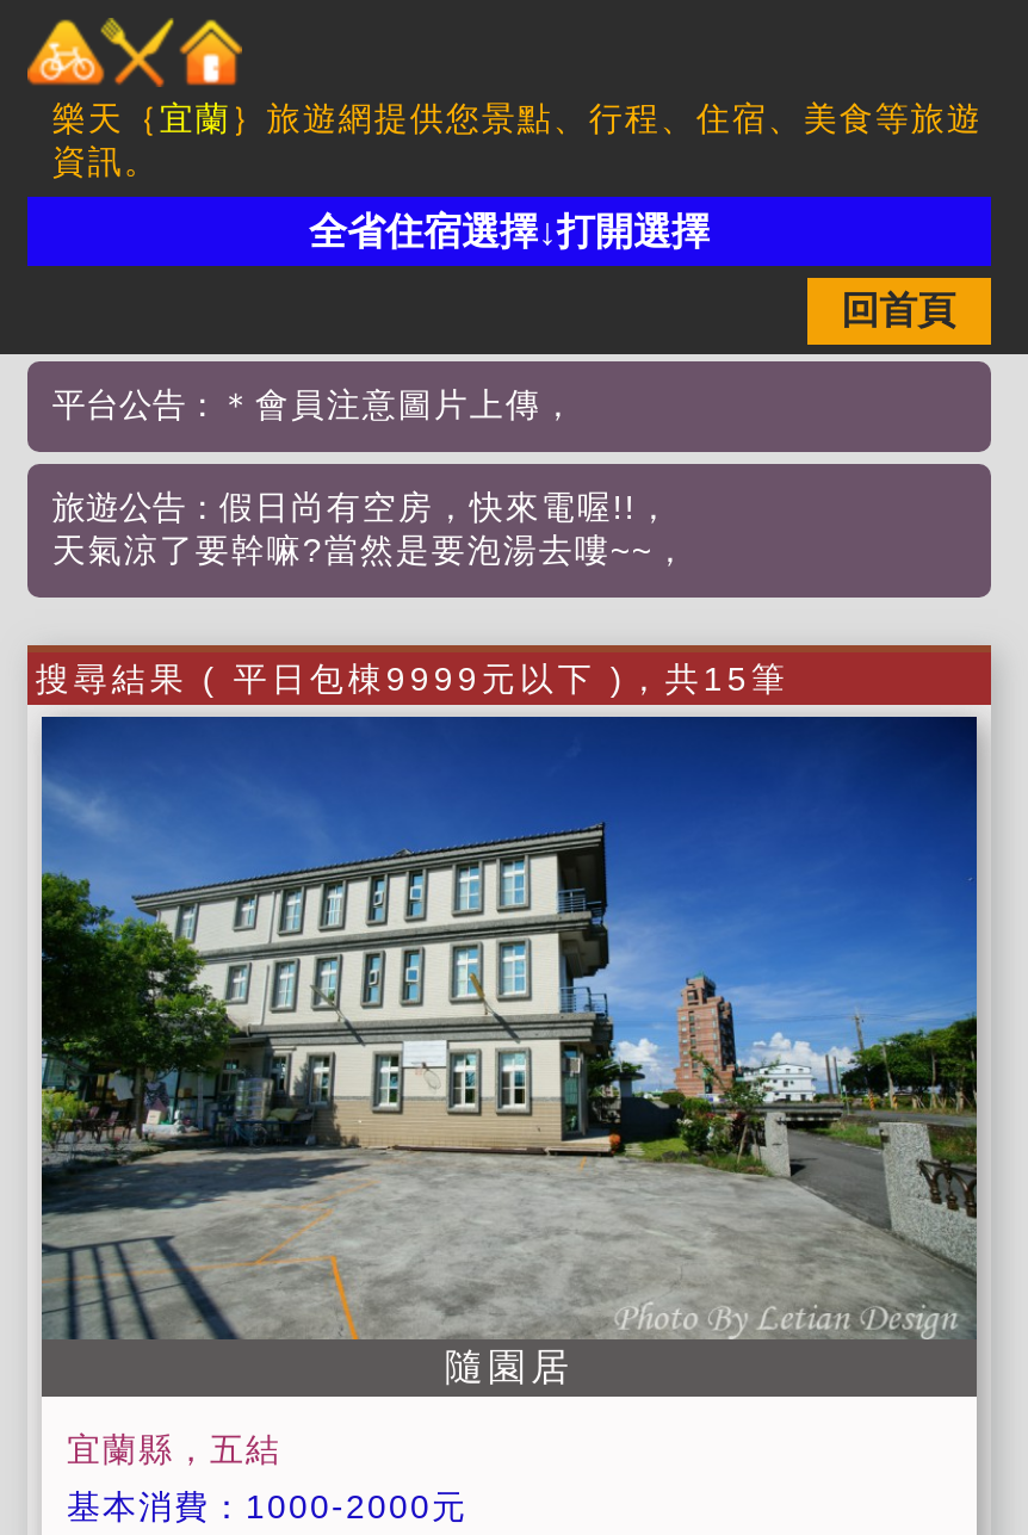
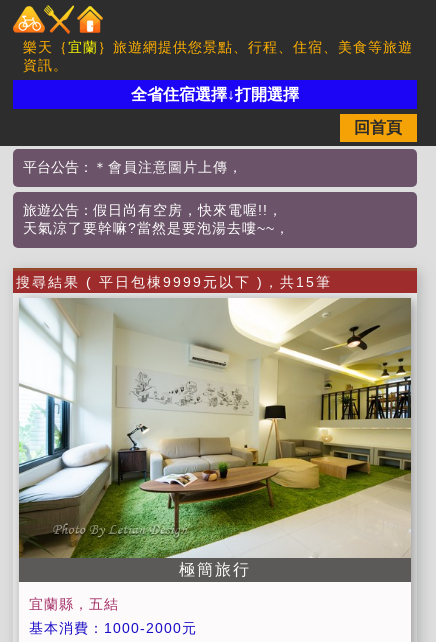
[39,714,979,1386] [image] | 隨園居 -> [19,297,412,578] [image] | 極簡旅行

